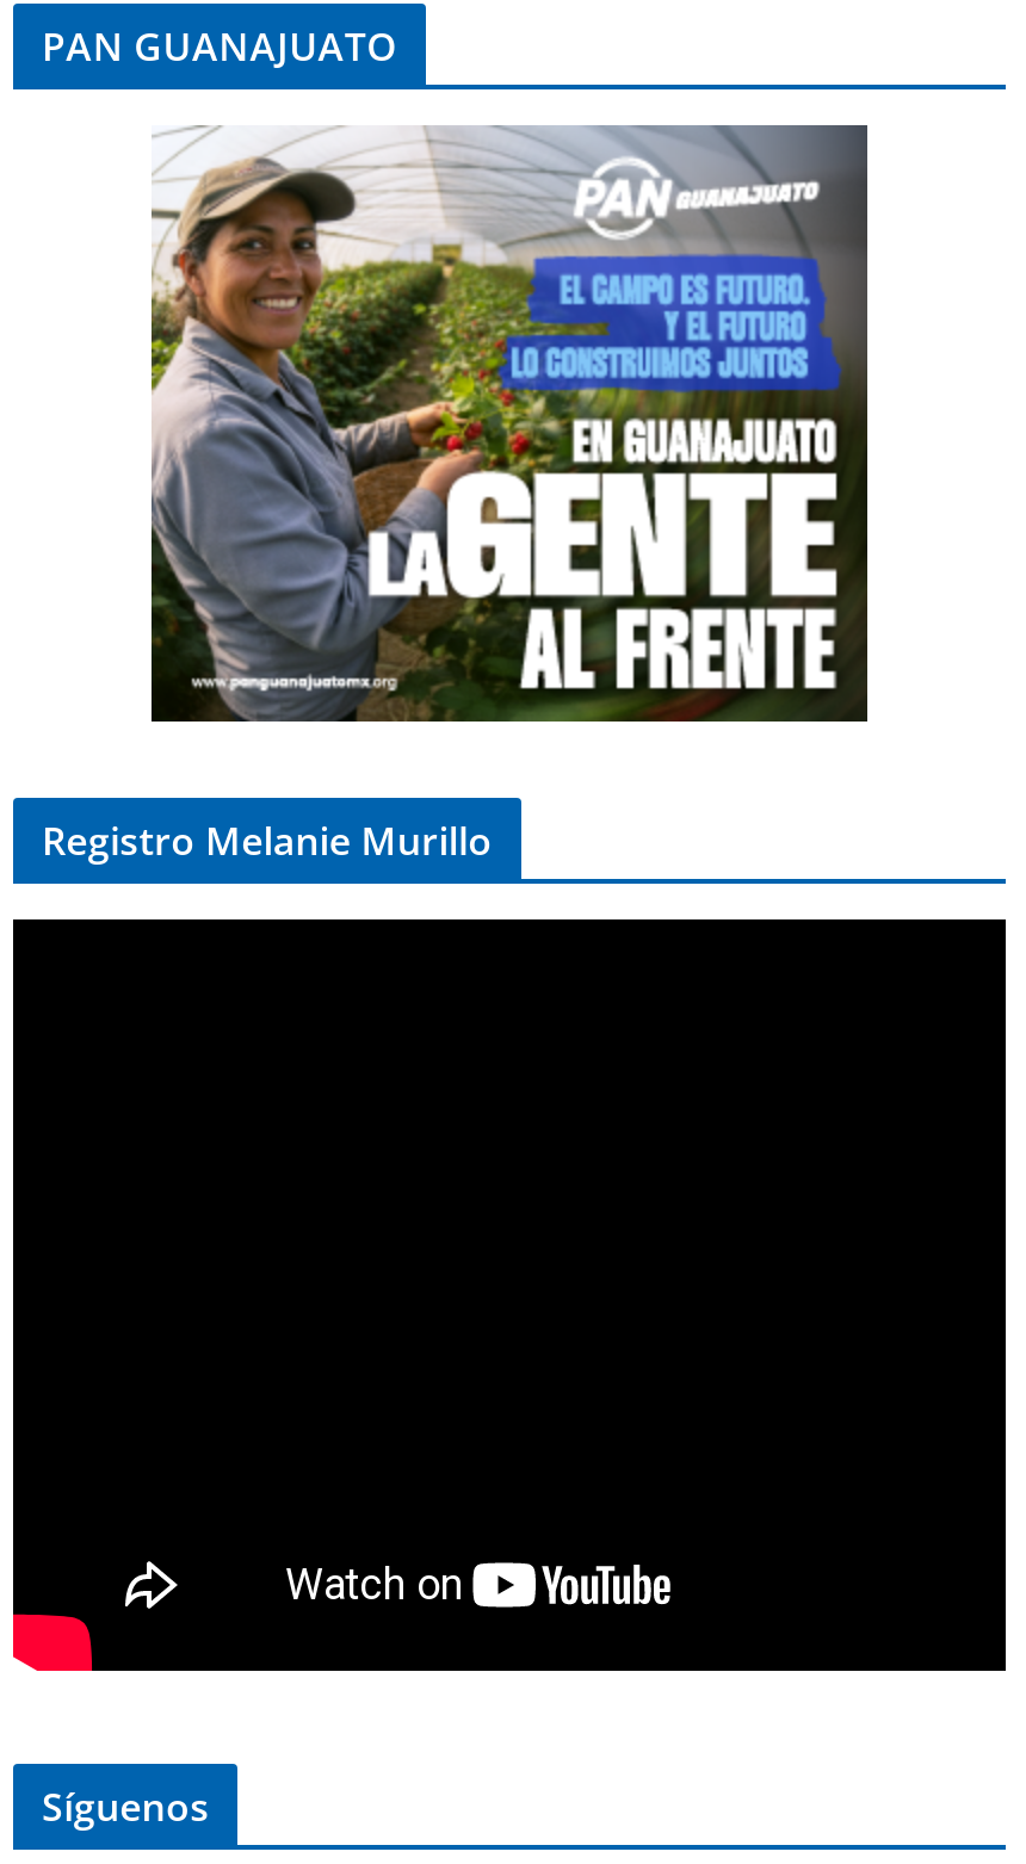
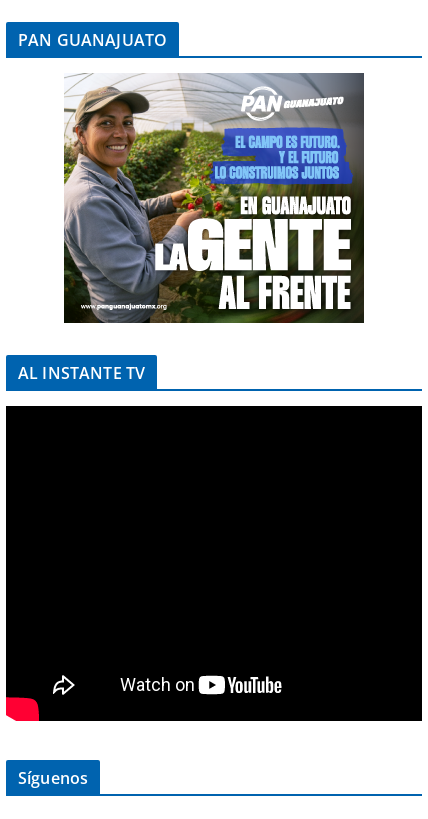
[42,816,492,868] Registro Melanie Murillo -> [18,362,145,384] AL INSTANTE TV

